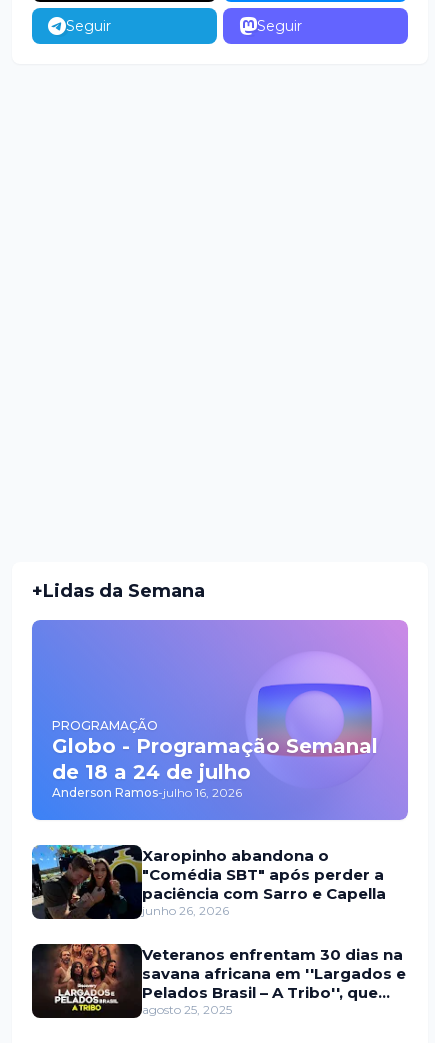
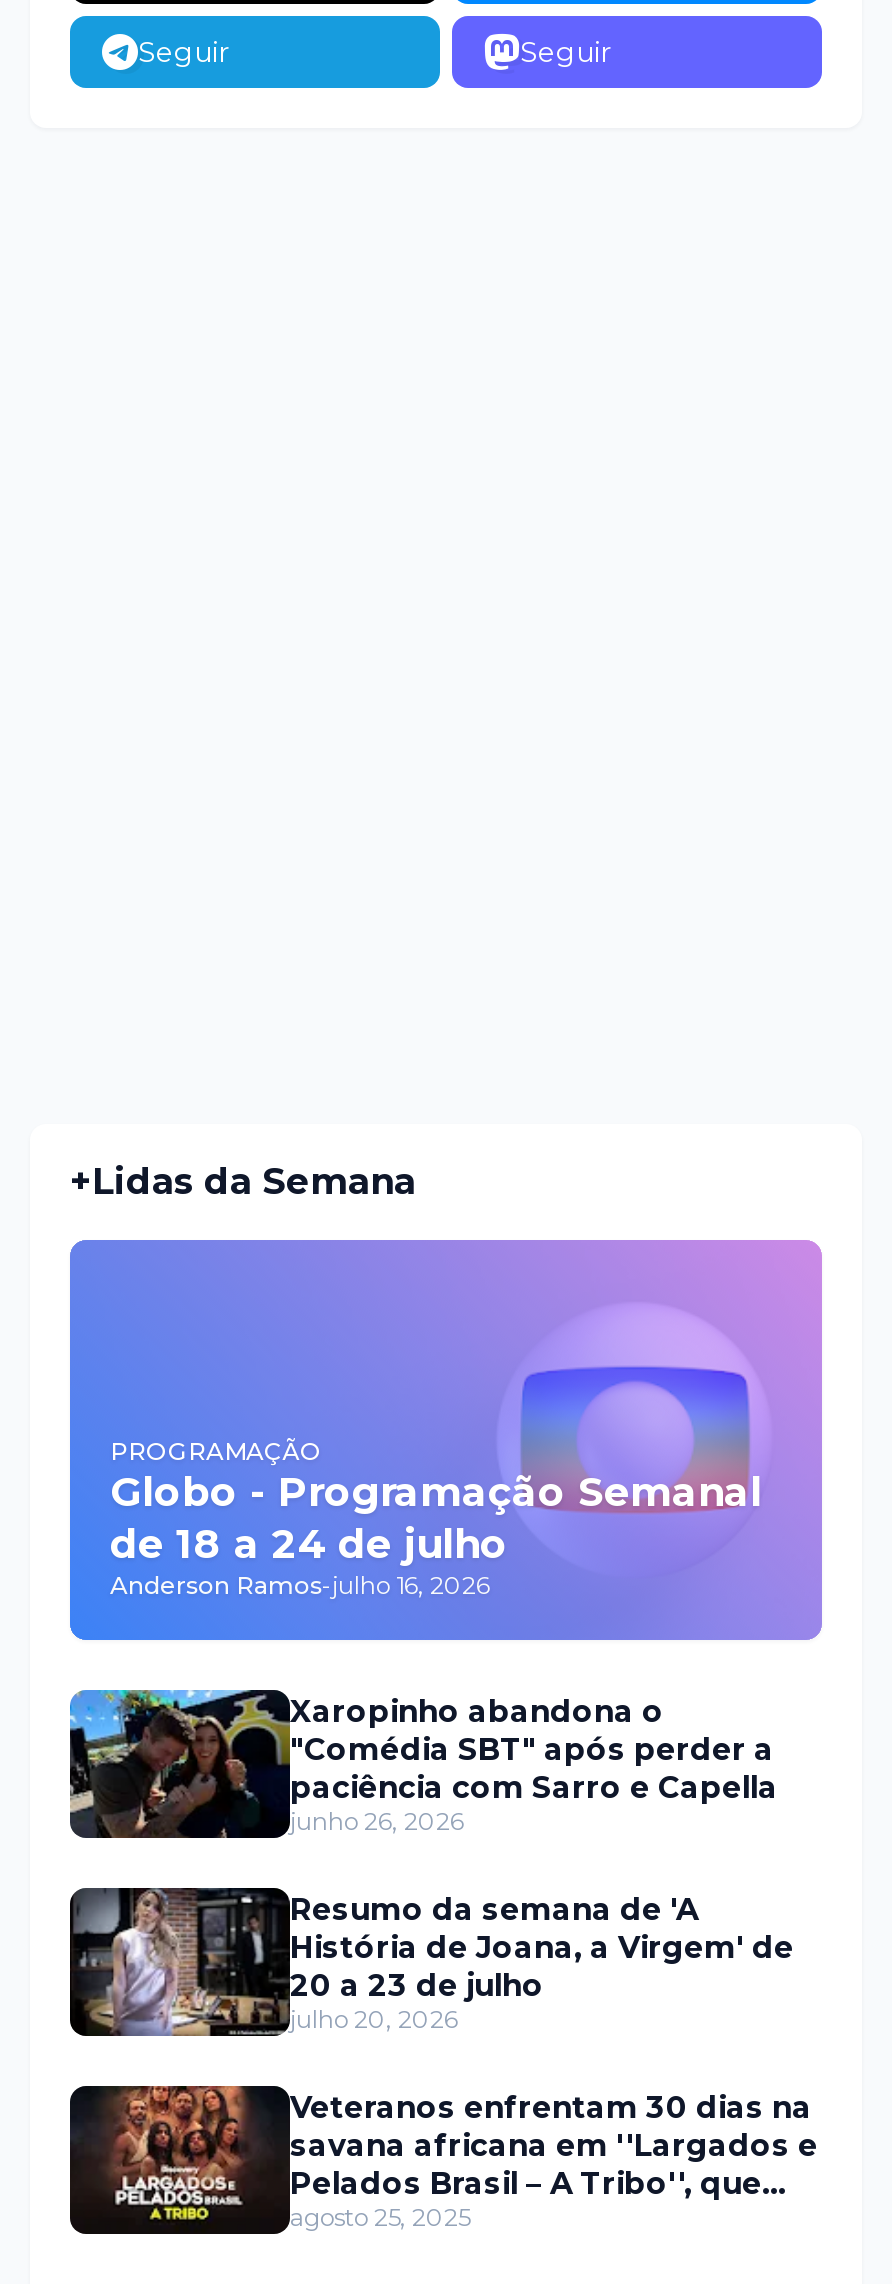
none -> [74,1886,794,2038] [image] | Resumo da semana de 'A | História de Joana, a Virgem' de | 20 a 23 de julho | julho 20, 2026

